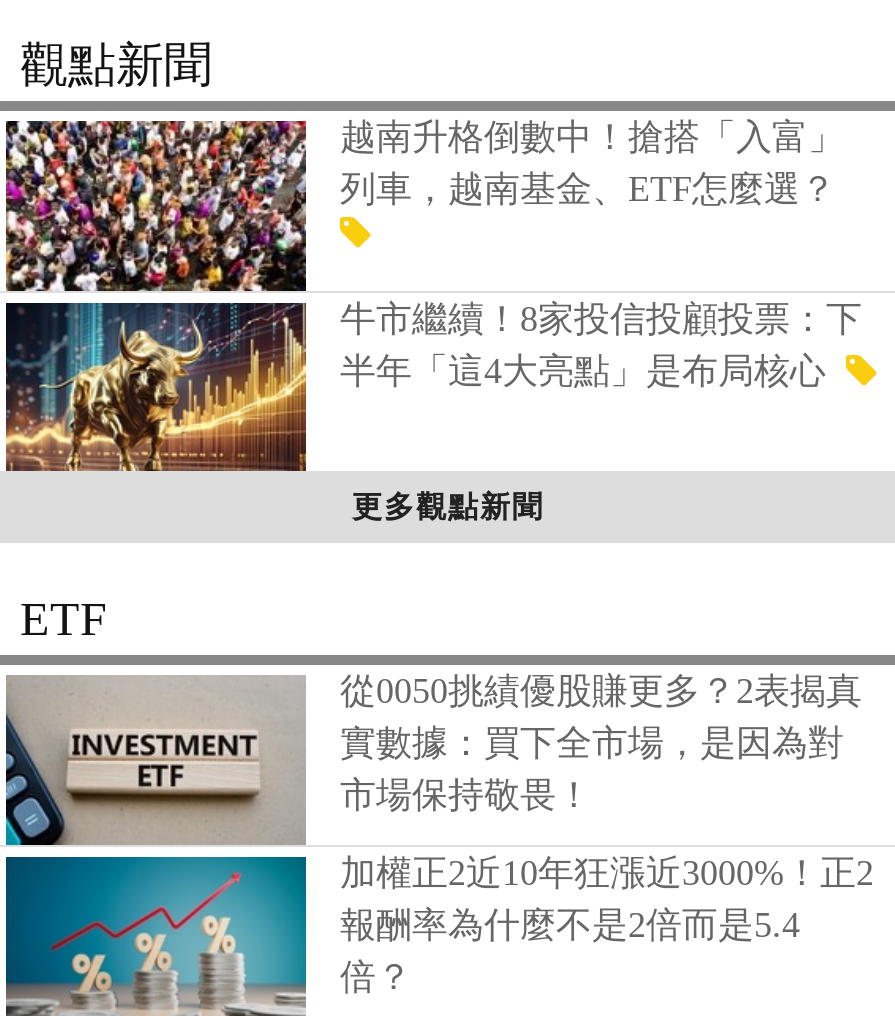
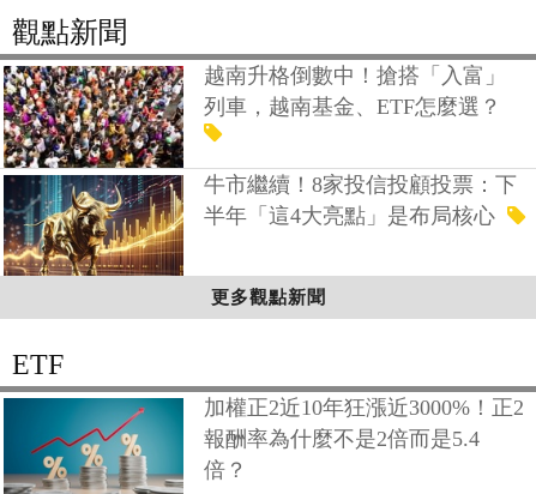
[6,672,862,860] [image] | 從0050挑績優股賺更多？2表揭真 | 實數據：買下全市場，是因為對 | 市場保持敬畏！ -> none

